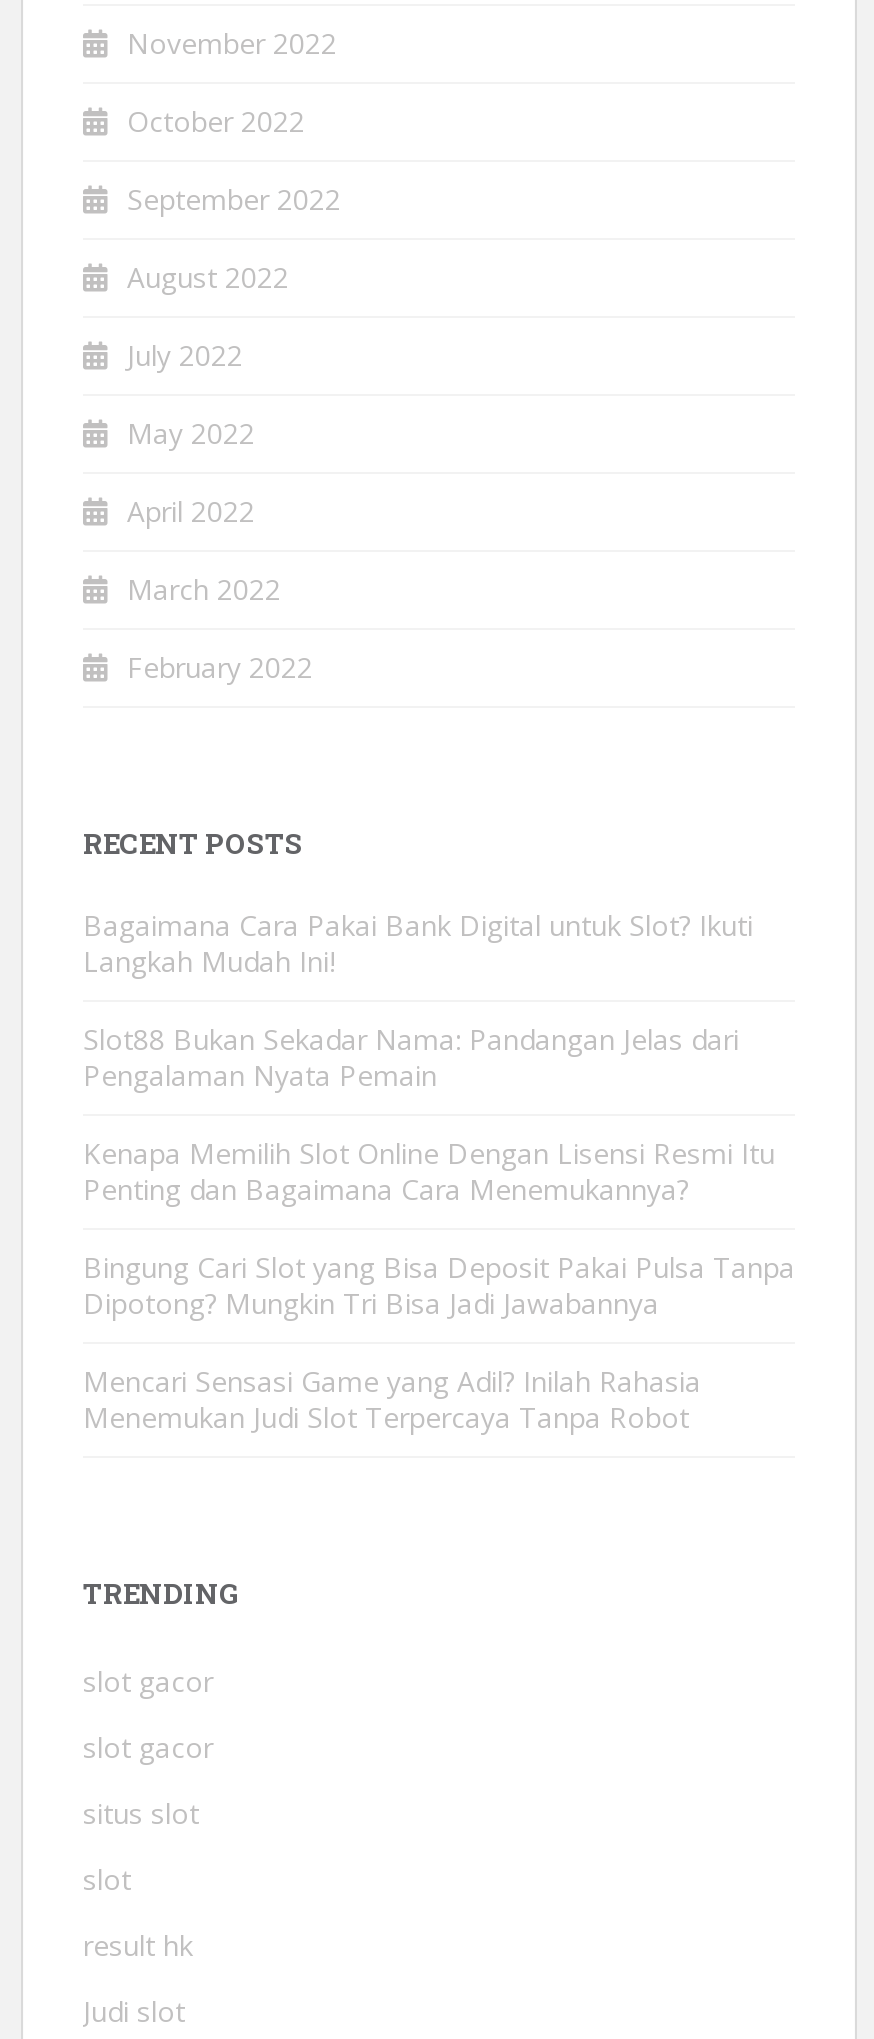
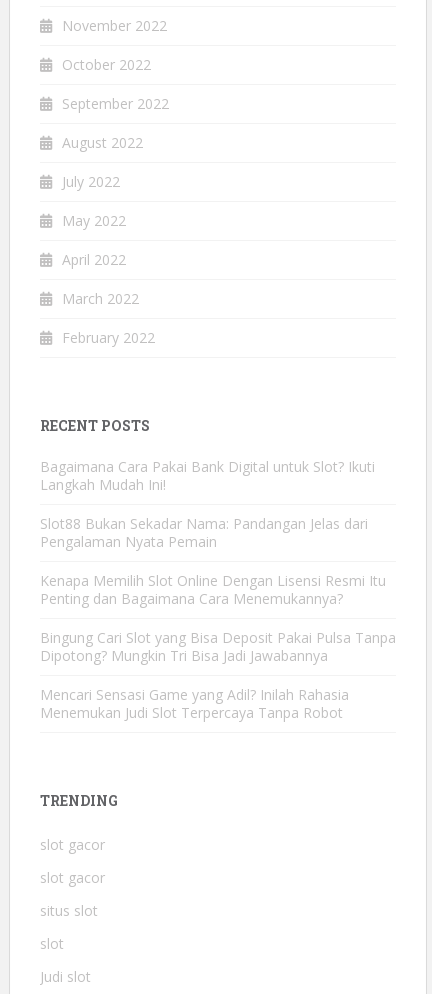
[83,1926,193,1964] result hk -> none

